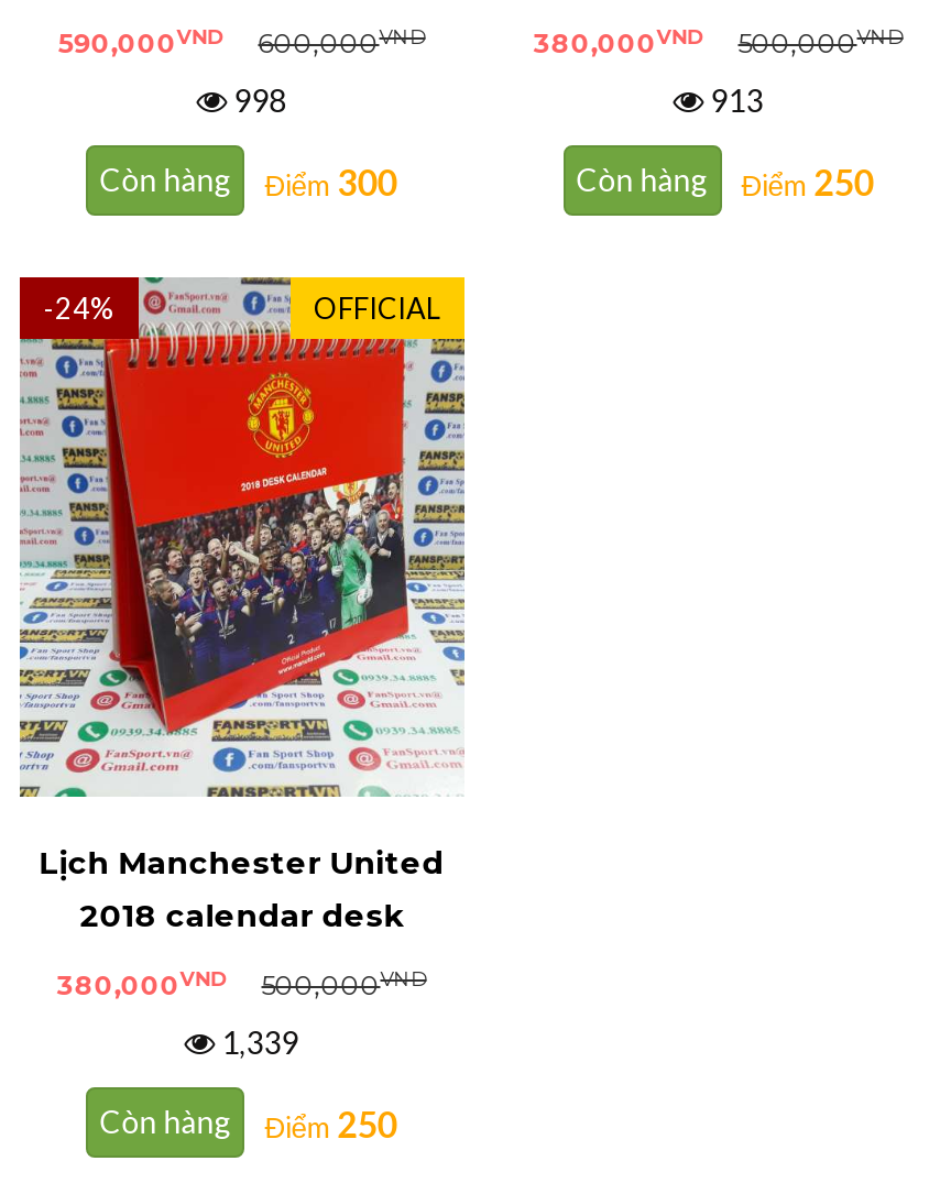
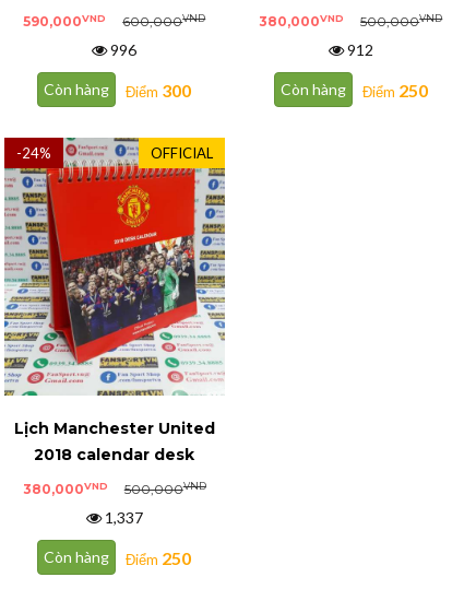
[227,82,287,119] 998 -> [107,41,137,59] 996
[704,82,763,119] 913 -> [344,41,373,59] 912
[215,1024,299,1061] 1,339 -> [101,508,143,527] 1,337

